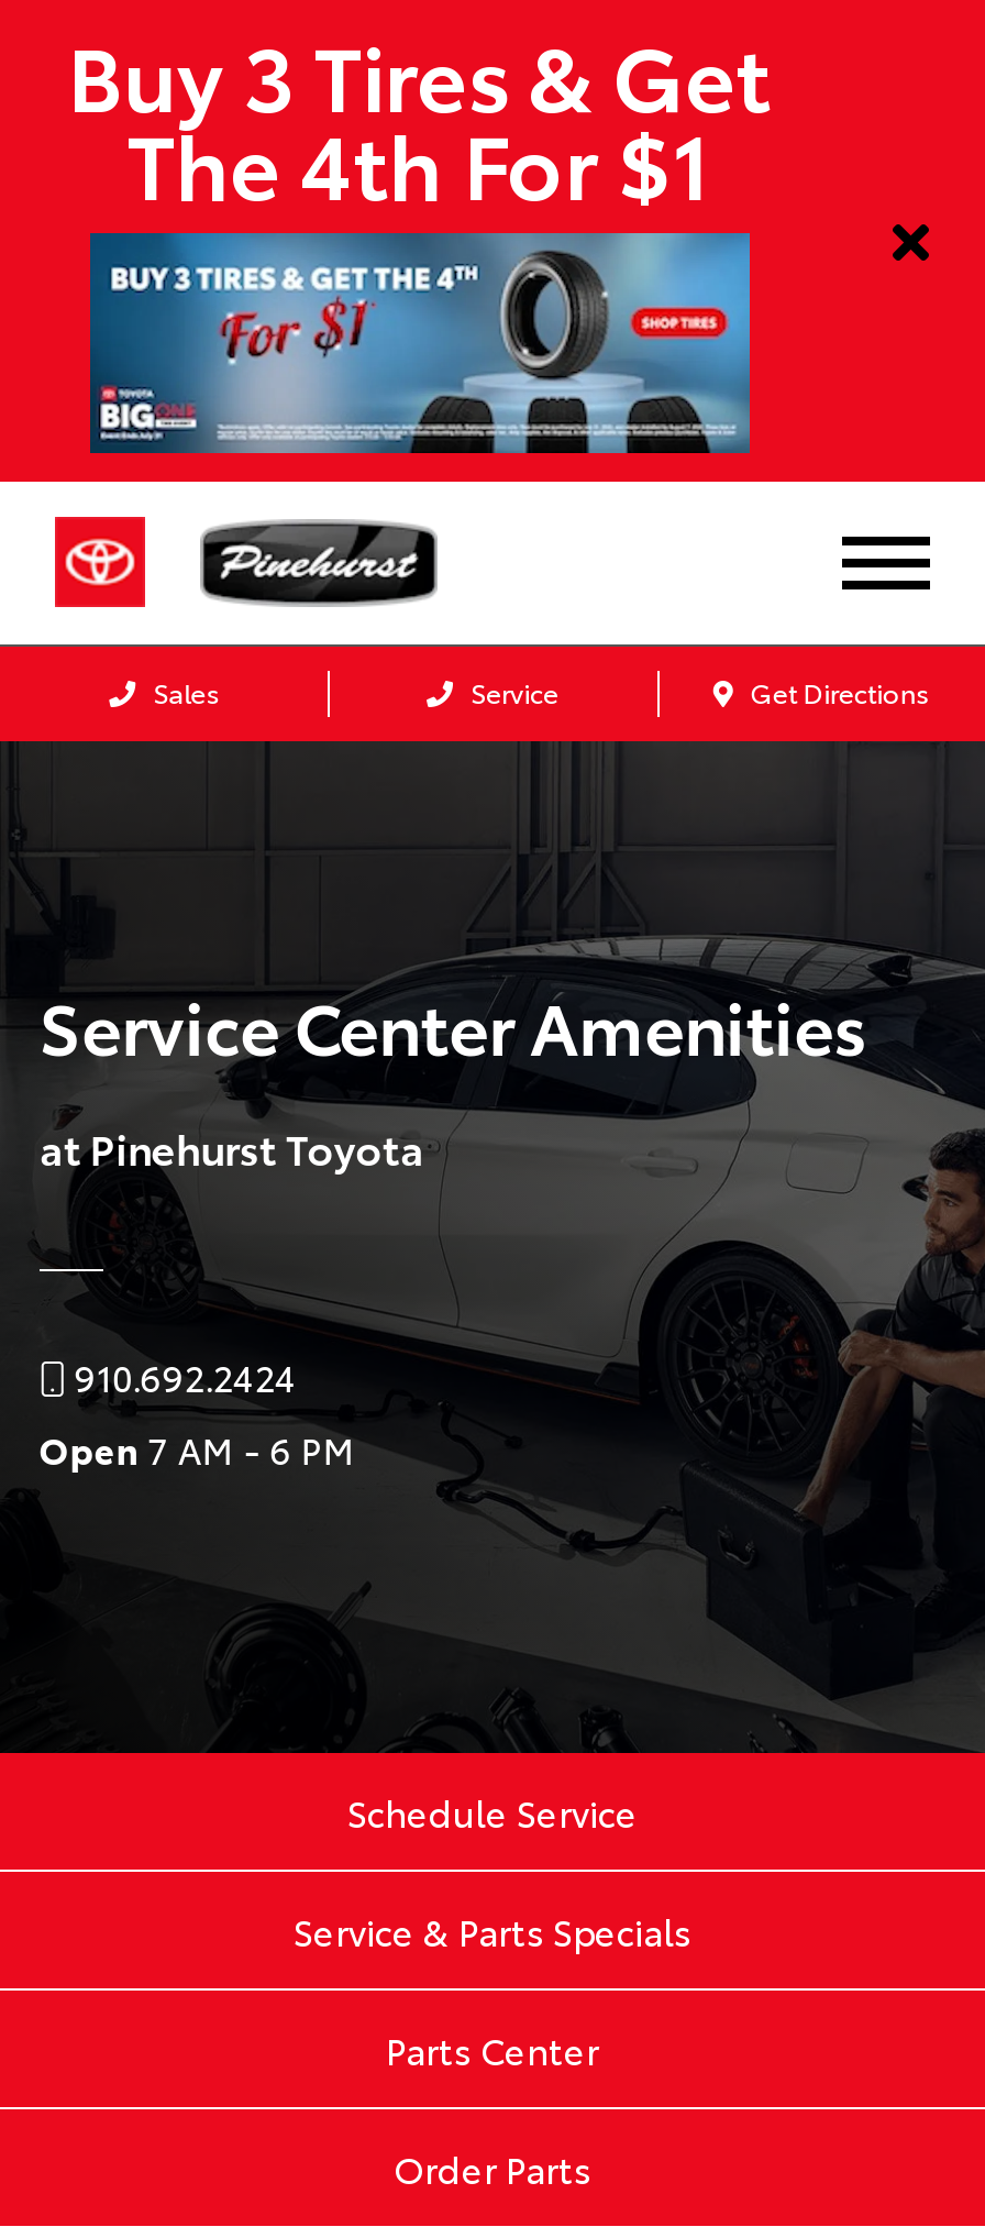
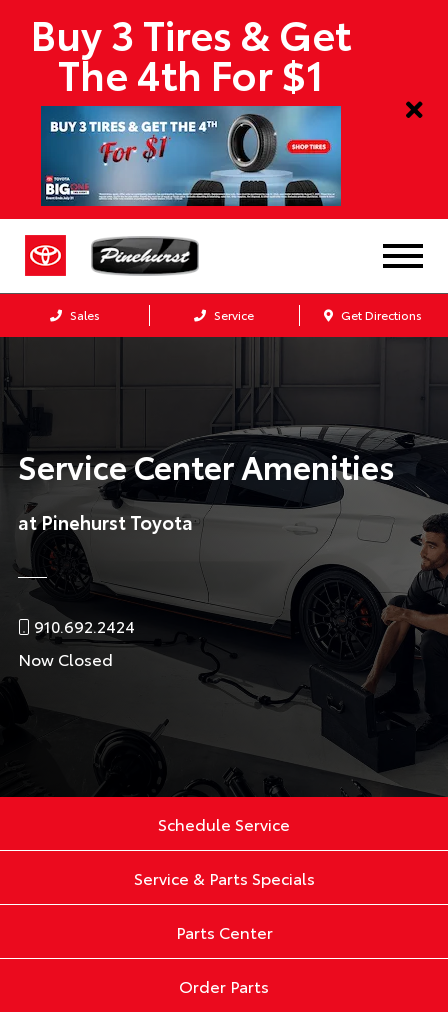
[39,1423,356,1474] Open 7 AM - 6 PM -> [18,647,113,670] Now Closed

